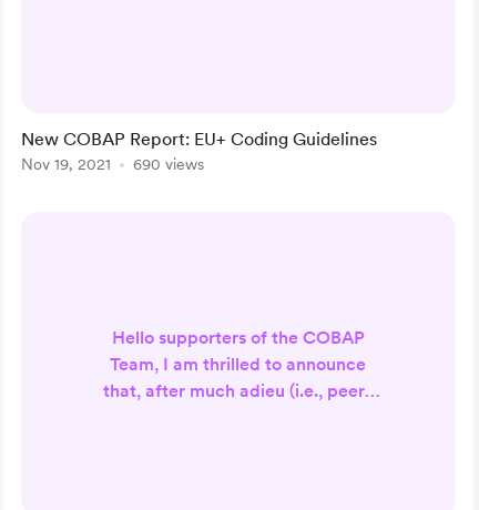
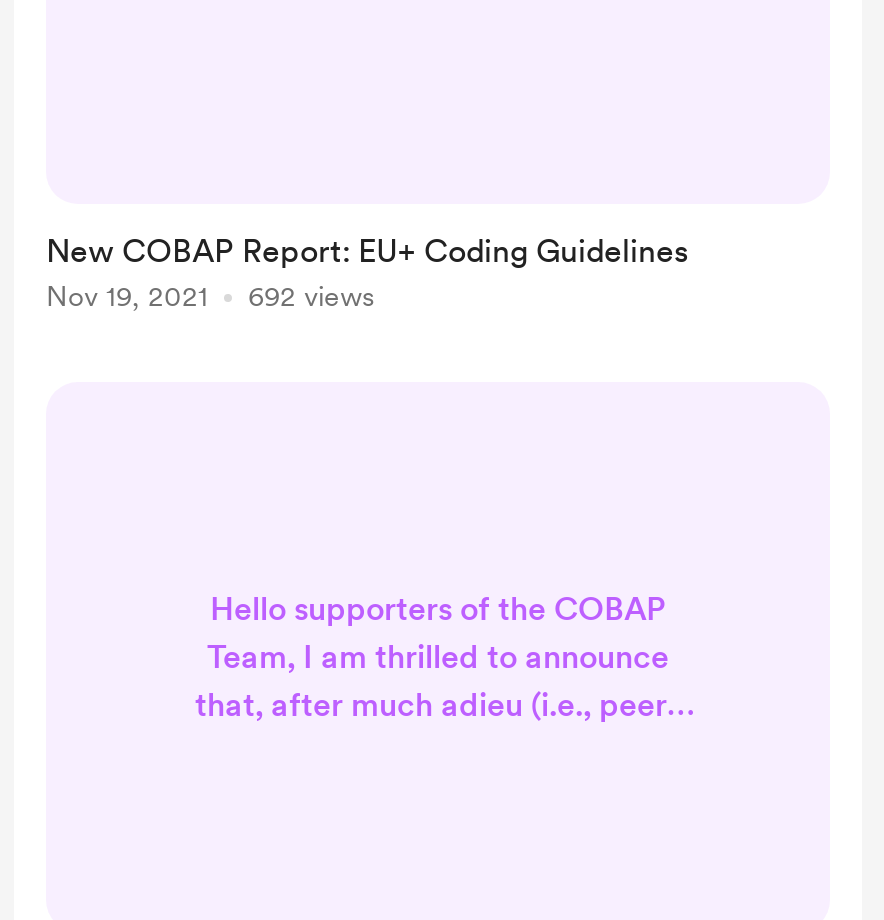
[21,155,204,173] Nov 19, 2021 690 views -> [46,280,374,312] Nov 19, 2021 692 views

